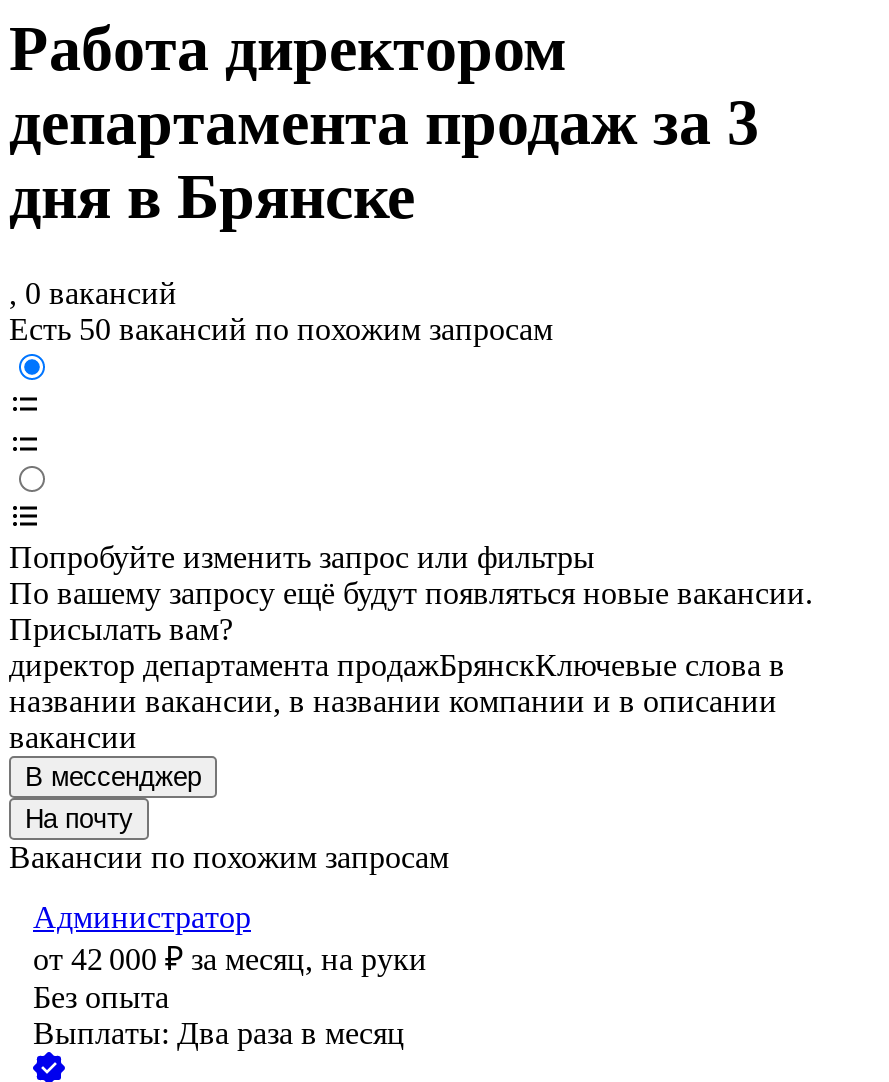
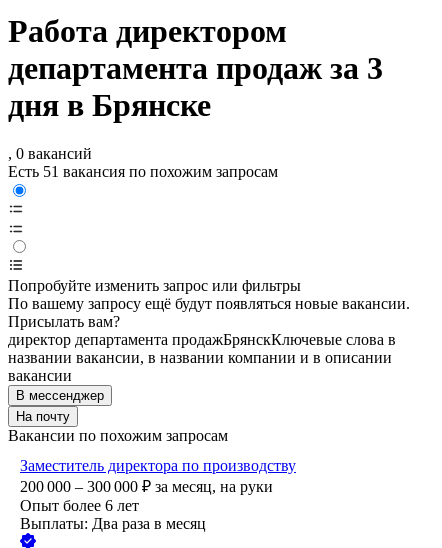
[9,313,553,347] Есть 50 вакансий по похожим запросам -> [8,163,278,180] Есть 51 вакансия по похожим запросам
[33,901,427,1015] Администратор | от 42 000 ₽ за месяц, на руки | Без опыта -> [20,457,296,514] Заместитель директора по производству | 200 000 – 300 000 ₽ за месяц, на руки | Опыт более 6 лет

